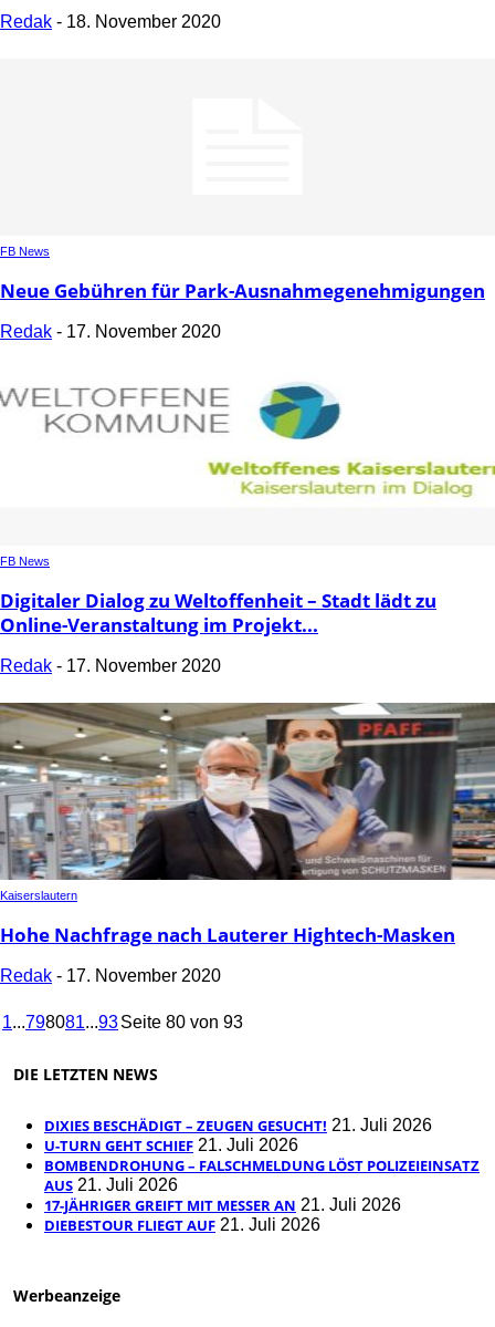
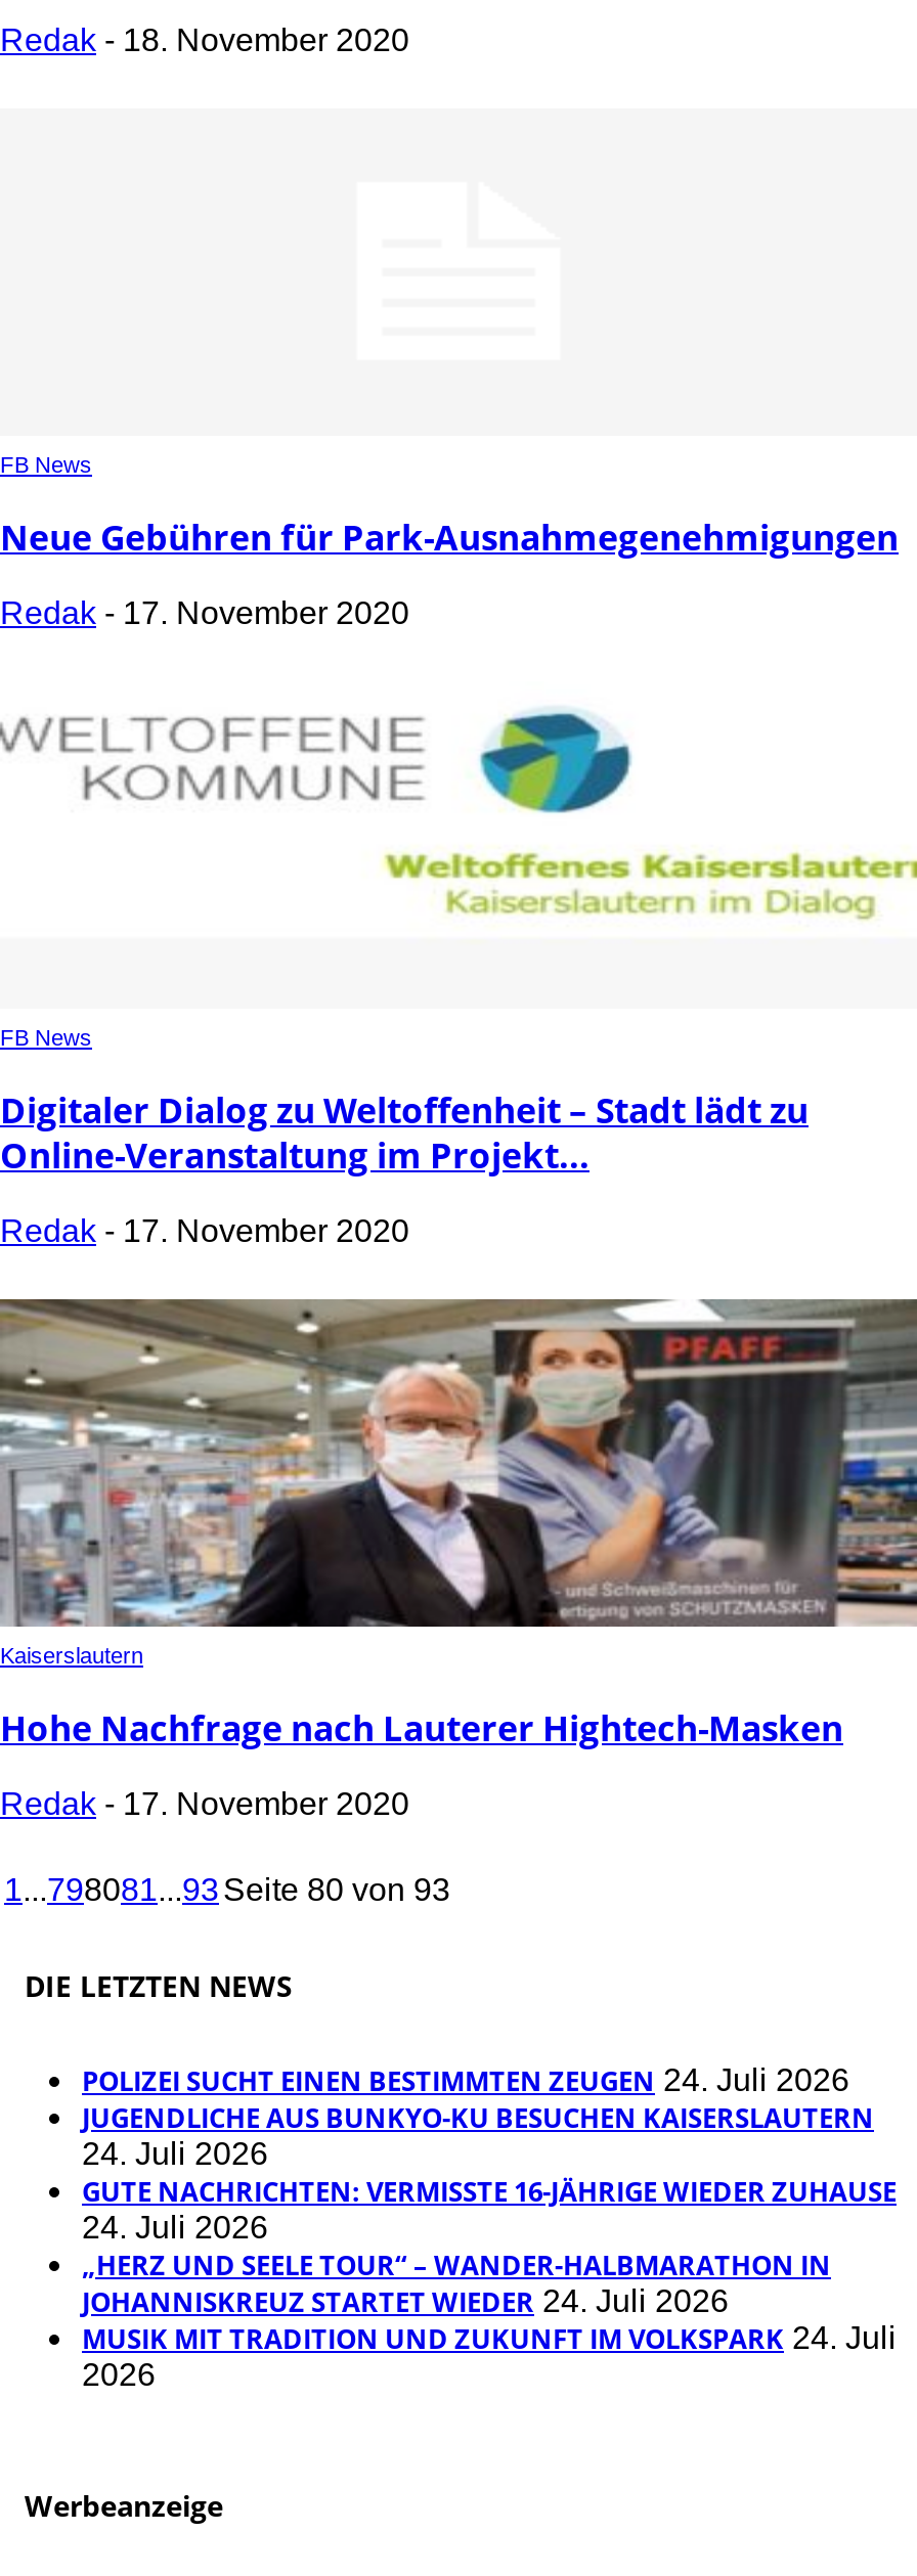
[44,1116,480,1236] DIXIES BESCHÄDIGT – ZEUGEN GESUCHT! 21. Juli 2026 | U-TURN GEHT SCHIEF 21. Juli 2026 | BOMBENDROHUNG – FALSCHMELDUNG LÖST POLIZEIEINSATZ | AUS 21. Juli 2026 | 17-JÄHRIGER GREIFT MIT MESSER AN 21. Juli 2026 | DIEBESTOUR FLIEGT AUF 21. Juli 2026 -> [82,2063,897,2393] POLIZEI SUCHT EINEN BESTIMMTEN ZEUGEN 24. Juli 2026 | JUGENDLICHE AUS BUNKYO-KU BESUCHEN KAISERSLAUTERN | 24. Juli 2026 | GUTE NACHRICHTEN: VERMISSTE 16-JÄHRIGE WIEDER ZUHAUSE | 24. Juli 2026 | „HERZ UND SEELE TOUR“ – WANDER-HALBMARATHON IN | JOHANNISKREUZ STARTET WIEDER 24. Juli 2026 | MUSIK MIT TRADITION UND ZUKUNFT IM VOLKSPARK 24. Juli | 2026

